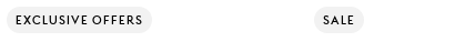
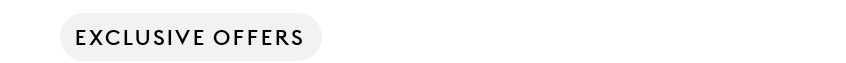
[322,13,355,27] SALE -> none

